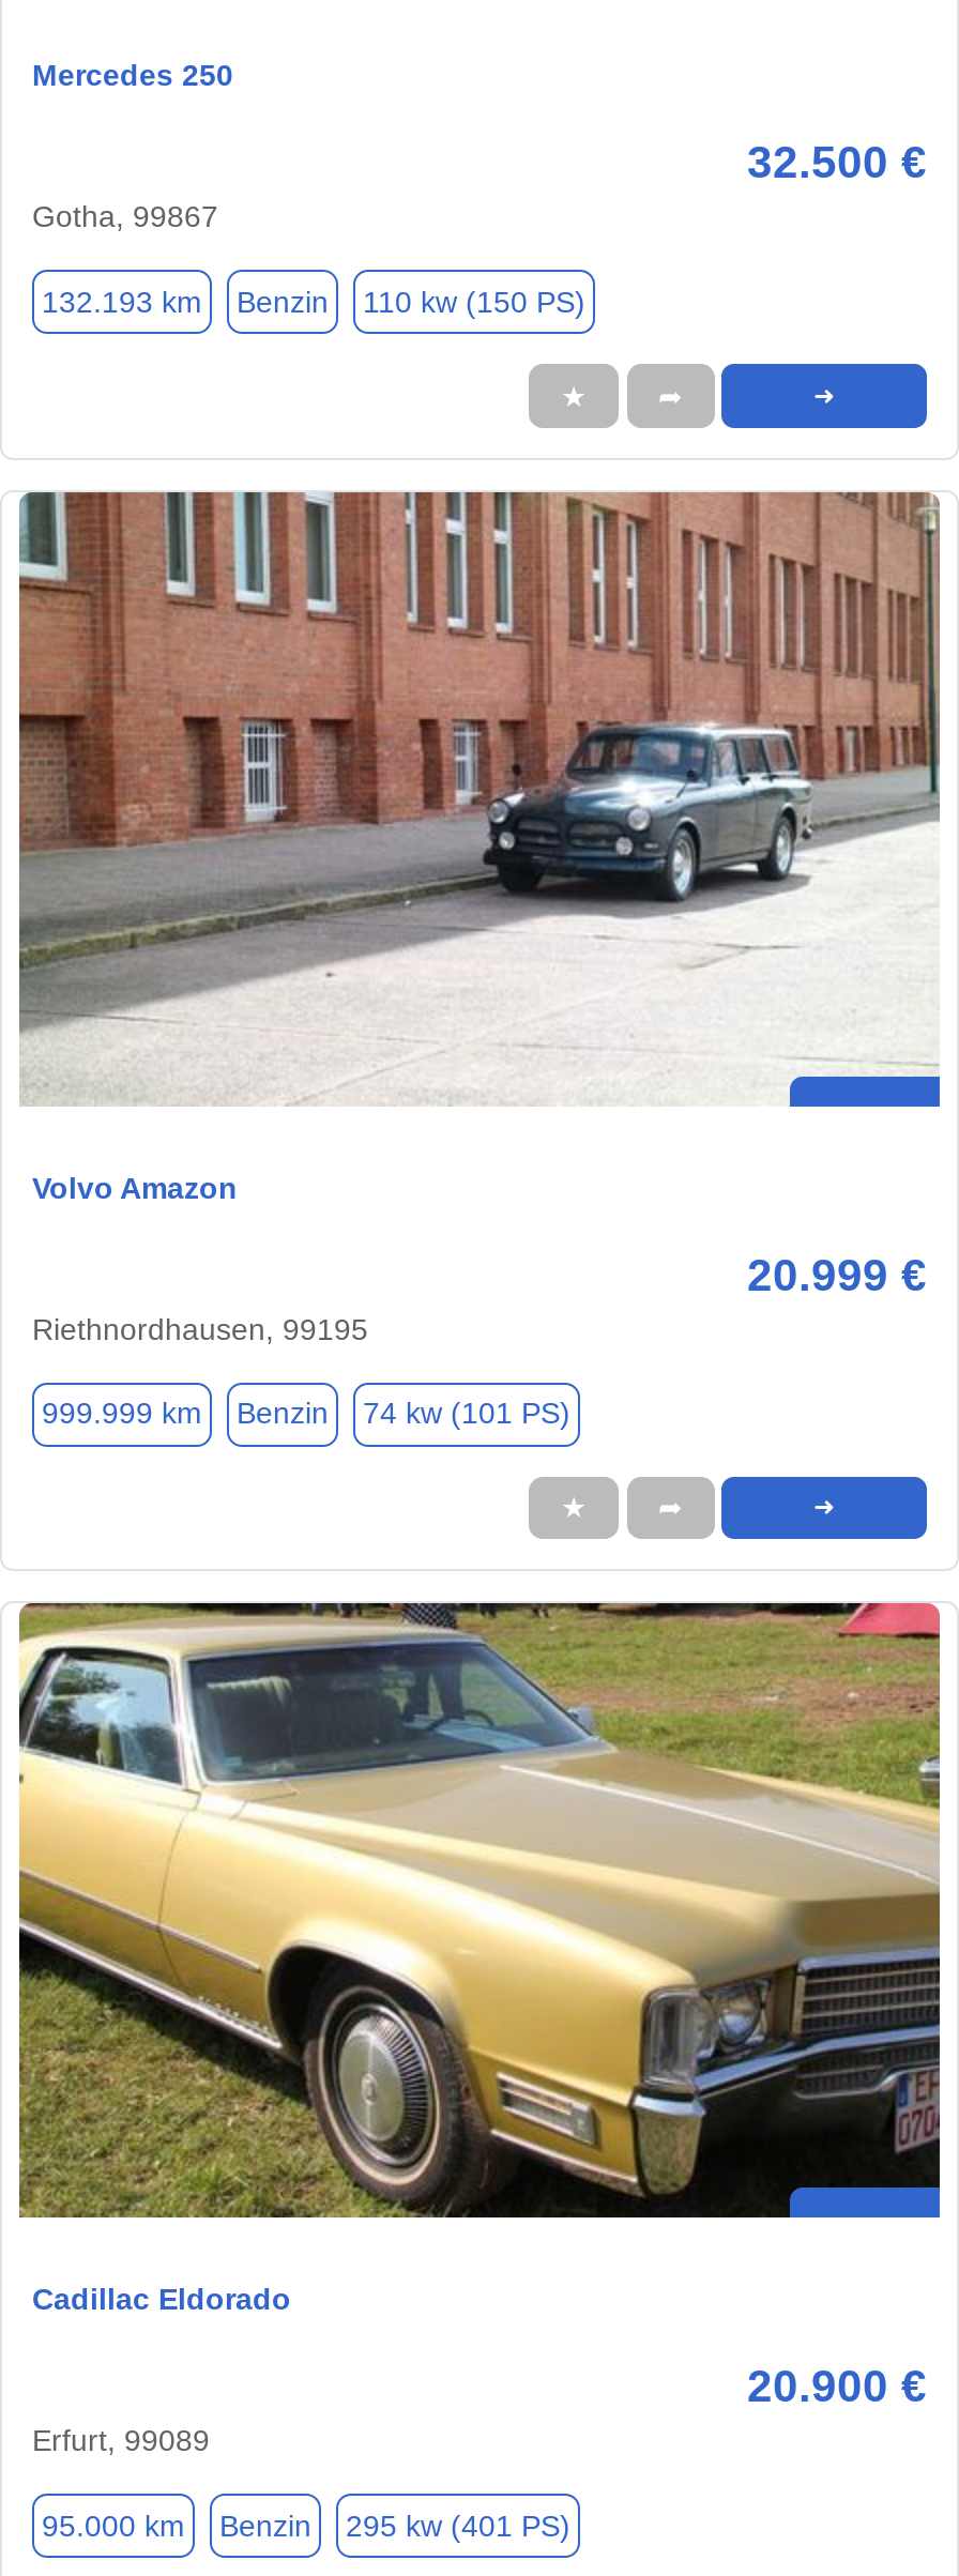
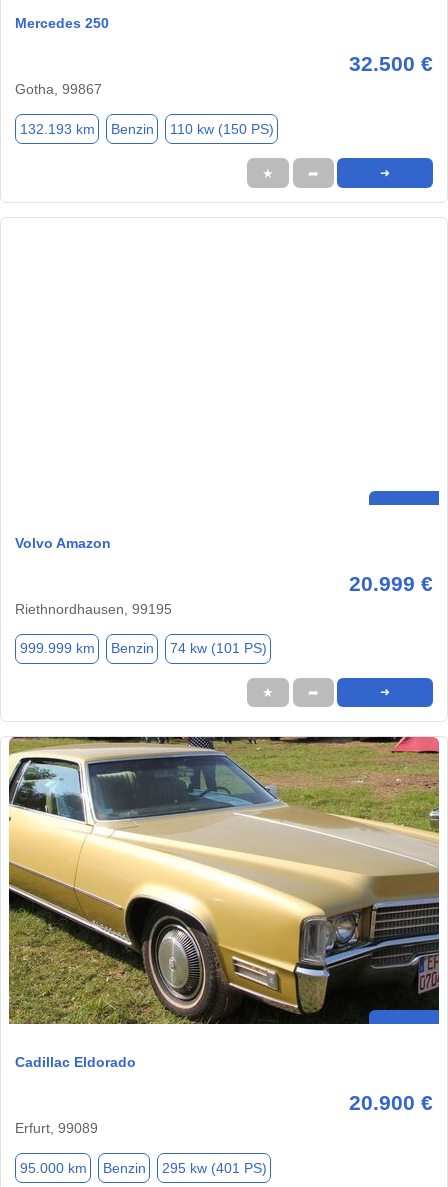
[17,490,942,1107] [image] -> none

